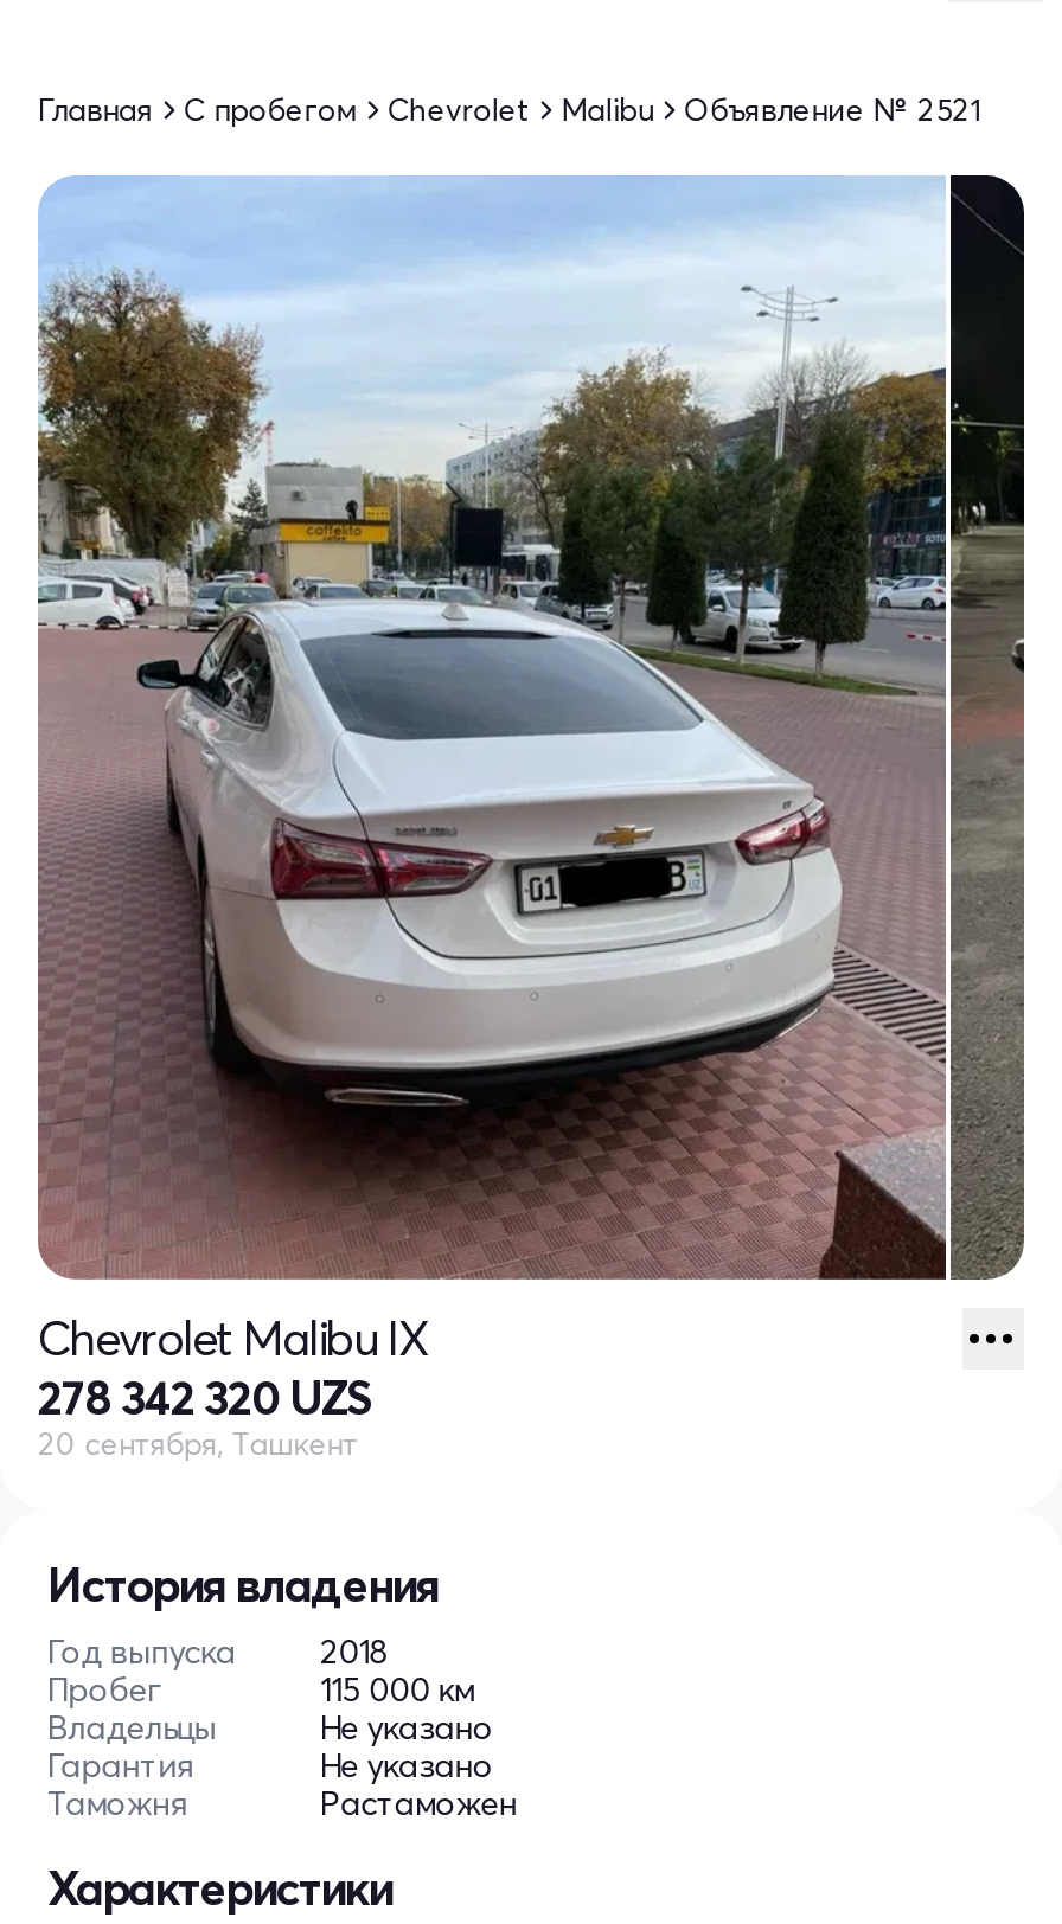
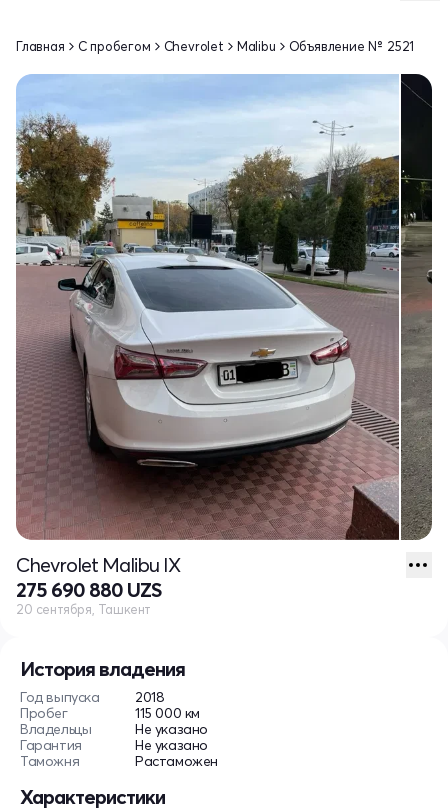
[38,1366,370,1426] 278 342 320 UZS -> [16,577,161,602] 275 690 880 UZS

